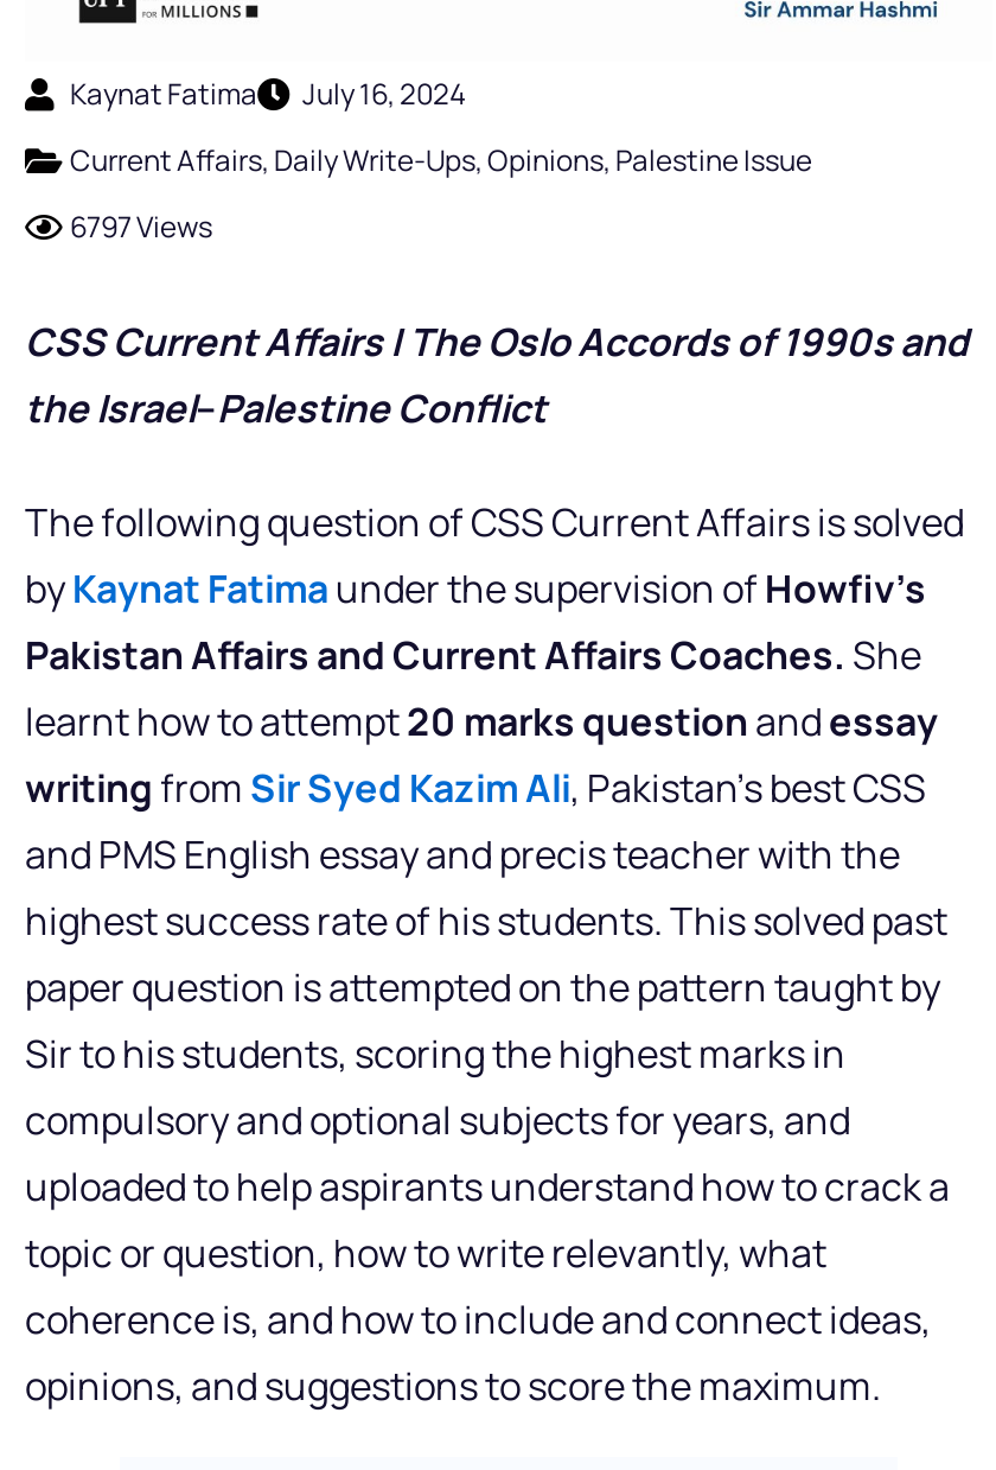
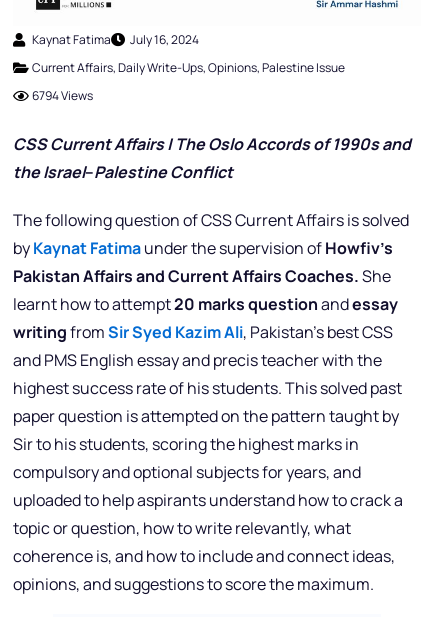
[70,207,212,247] 6797 Views -> [32,87,93,104] 6794 Views

